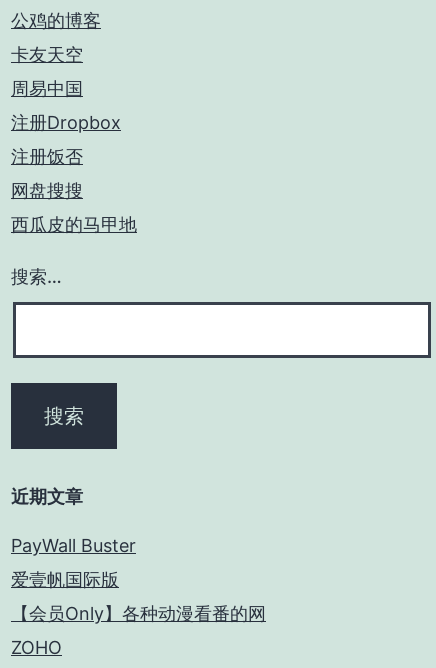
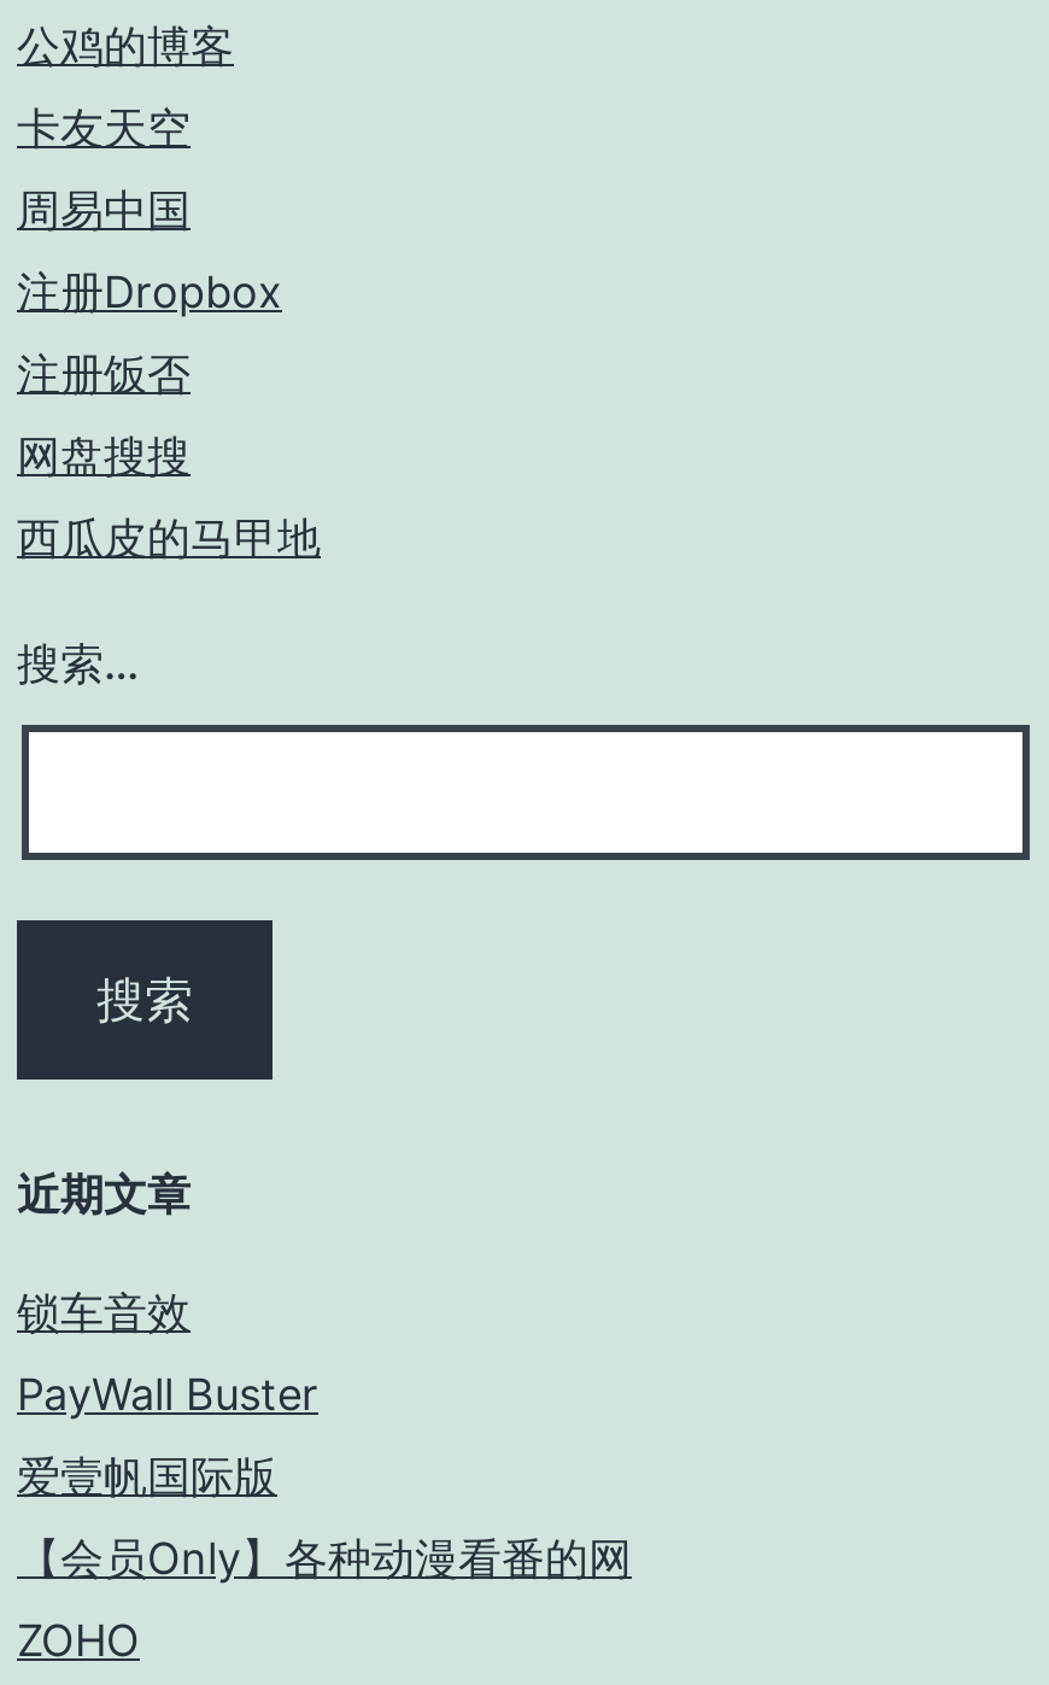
none -> [17,1288,191,1338] 锁车音效

